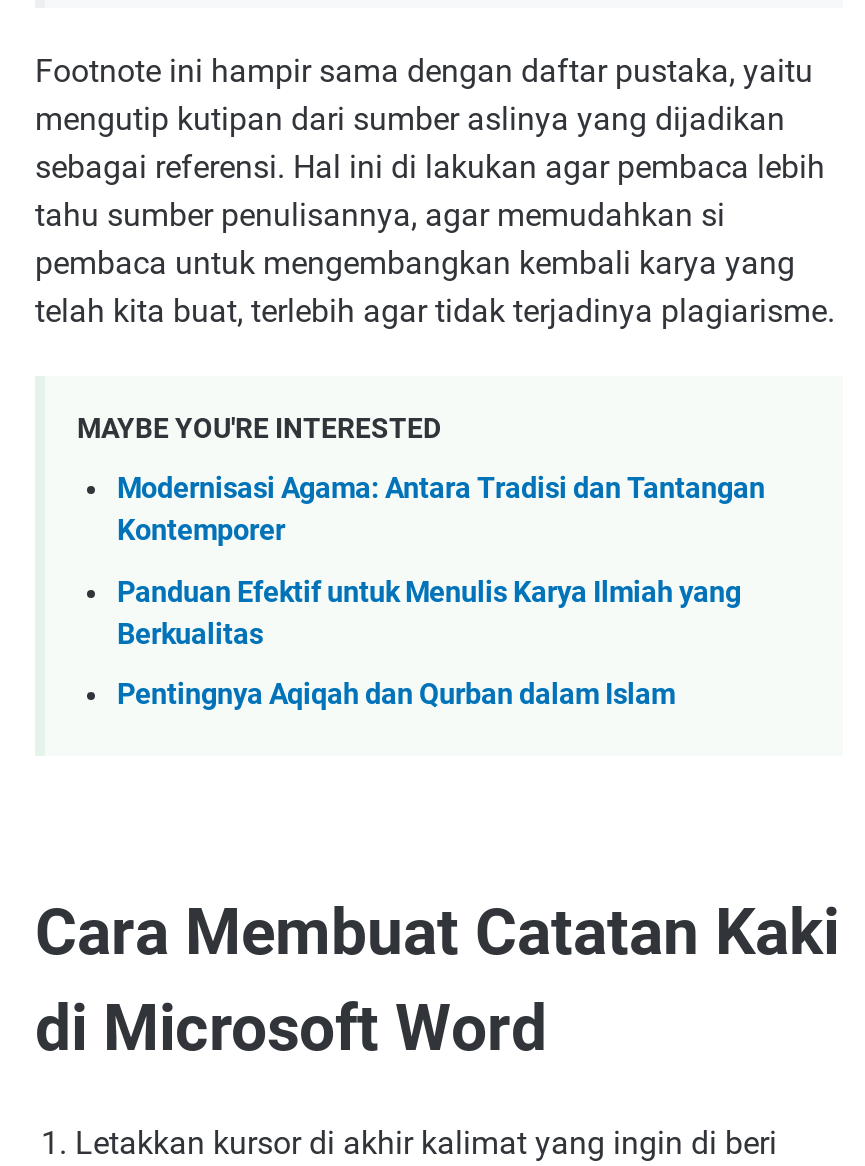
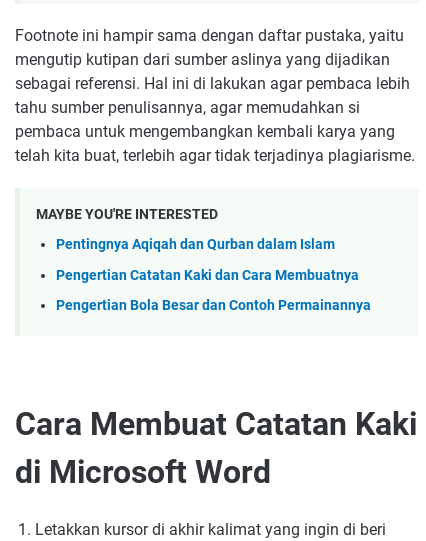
[117,472,765,651] Modernisasi Agama: Antara Tradisi dan Tantangan | Kontemporer | Panduan Efektif untuk Menulis Karya Ilmiah yang | Berkualitas -> none
moved [117,679,675,713] -> [56,236,335,253]: Pentingnya Aqiqah dan Qurban dalam Islam
none -> [56,267,371,314] Pengertian Catatan Kaki dan Cara Membuatnya | Pengertian Bola Besar dan Contoh Permainannya

